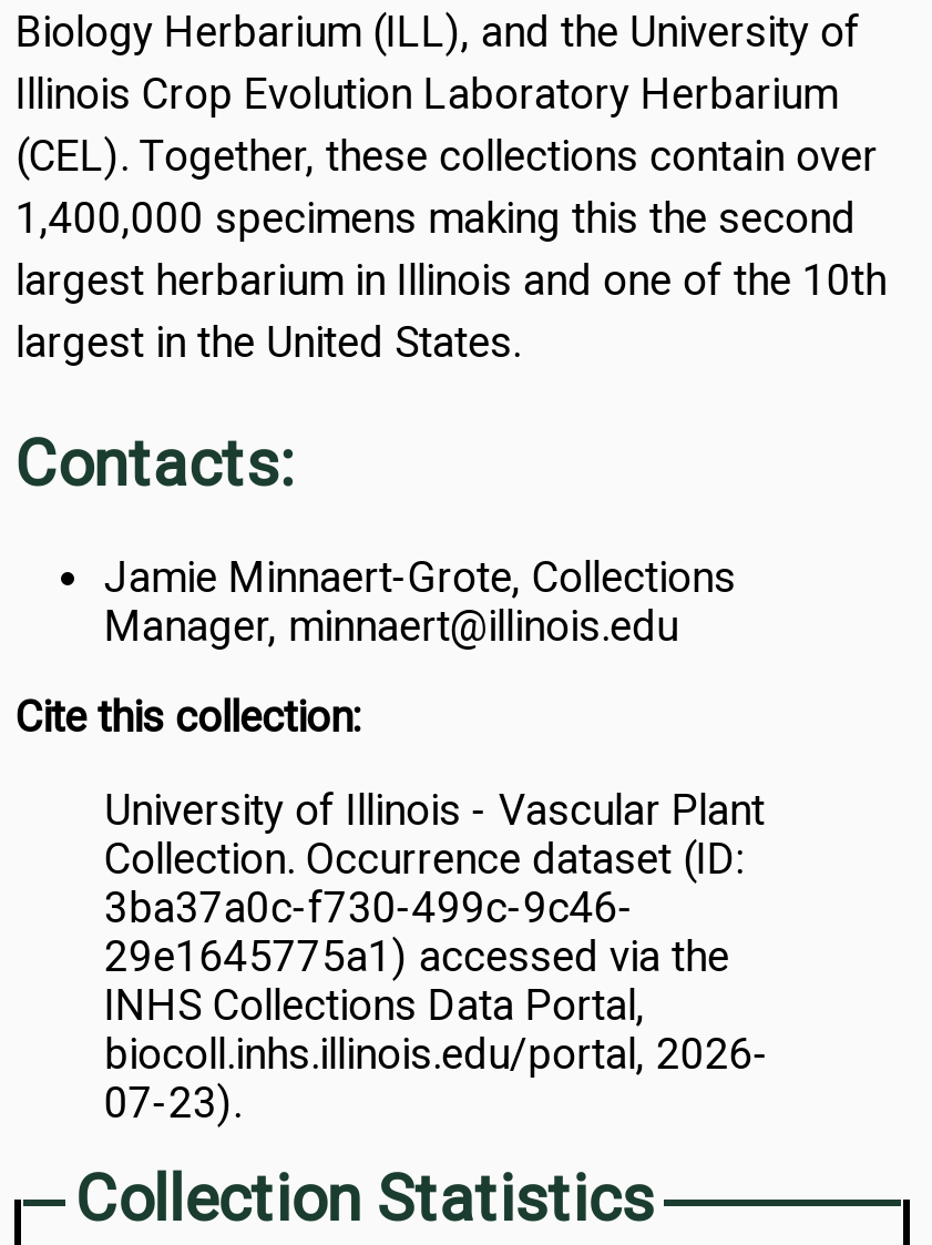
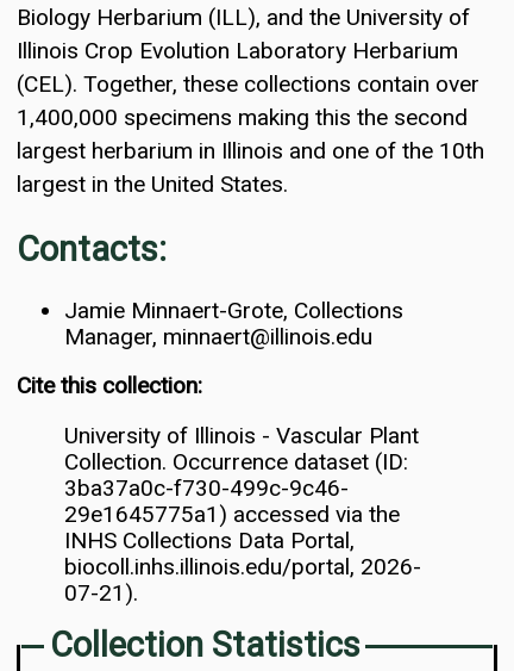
[104,1076,241,1127] 07-23). -> [65,579,138,606] 07-21).

